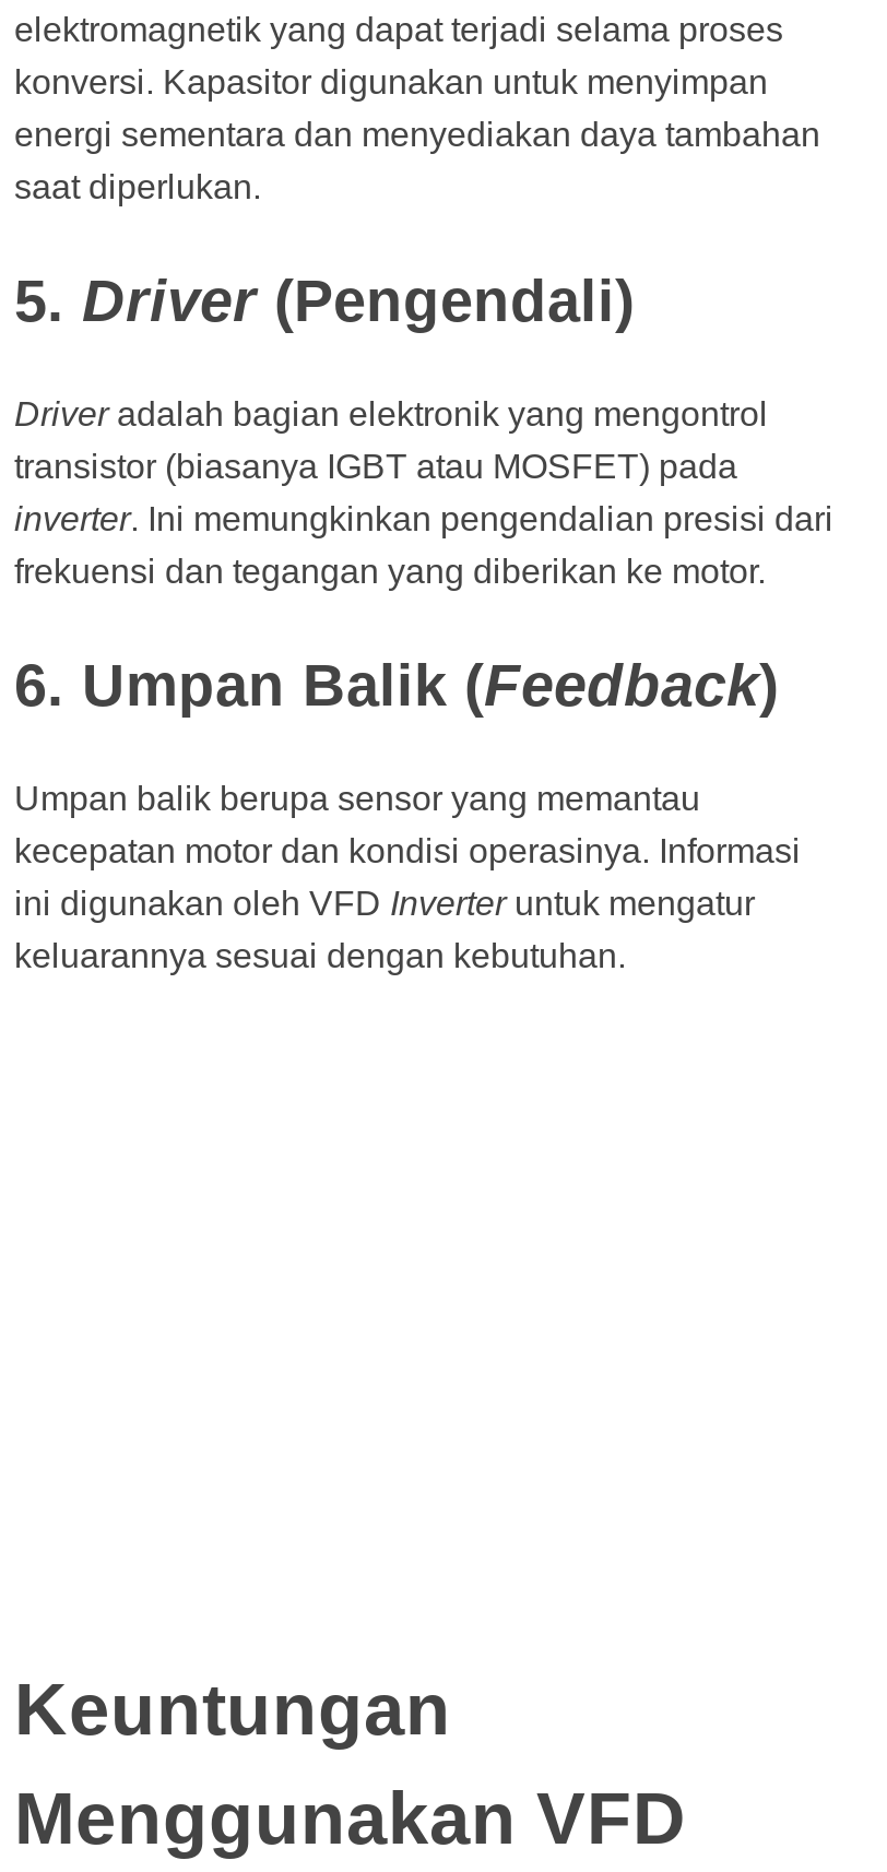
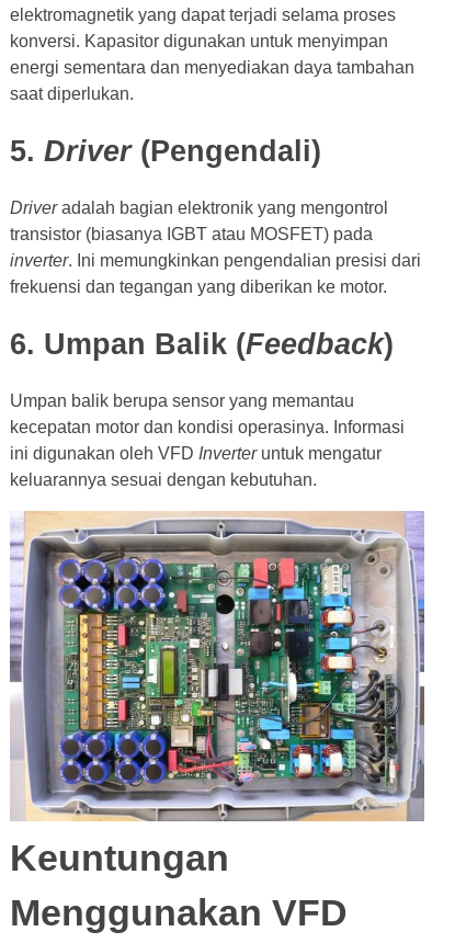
none -> [9,510,425,822] [image]

